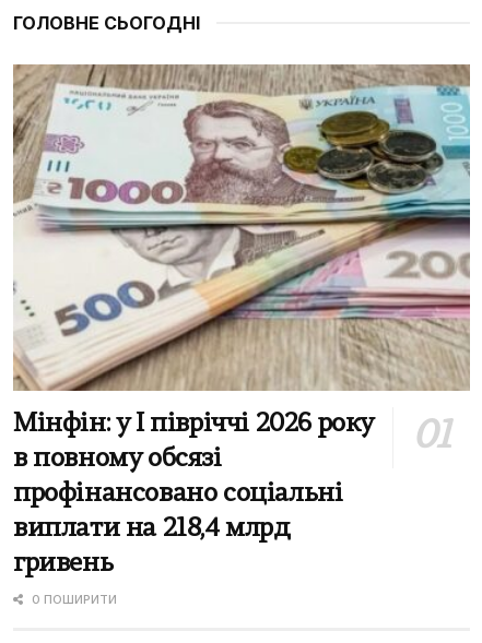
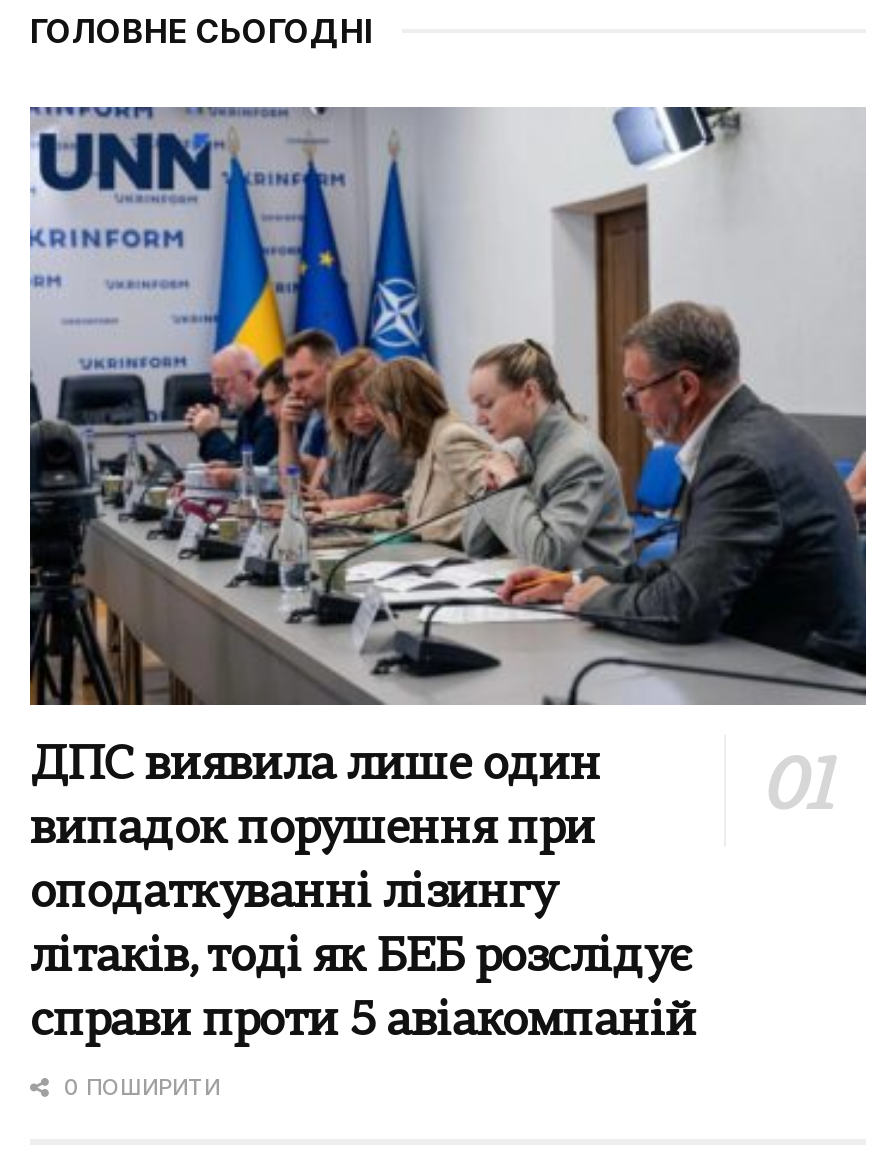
[12,63,471,577] [image] | Мінфін: у І півріччі 2026 року | в повному обсязі | профінансовано соціальні | виплати на 218,4 млрд | гривень -> [28,105,868,1046] [image] | ДПС виявила лише один | випадок порушення при | оподаткуванні лізингу | літаків, тоді як БЕБ розслідує | справи проти 5 авіакомпаній

